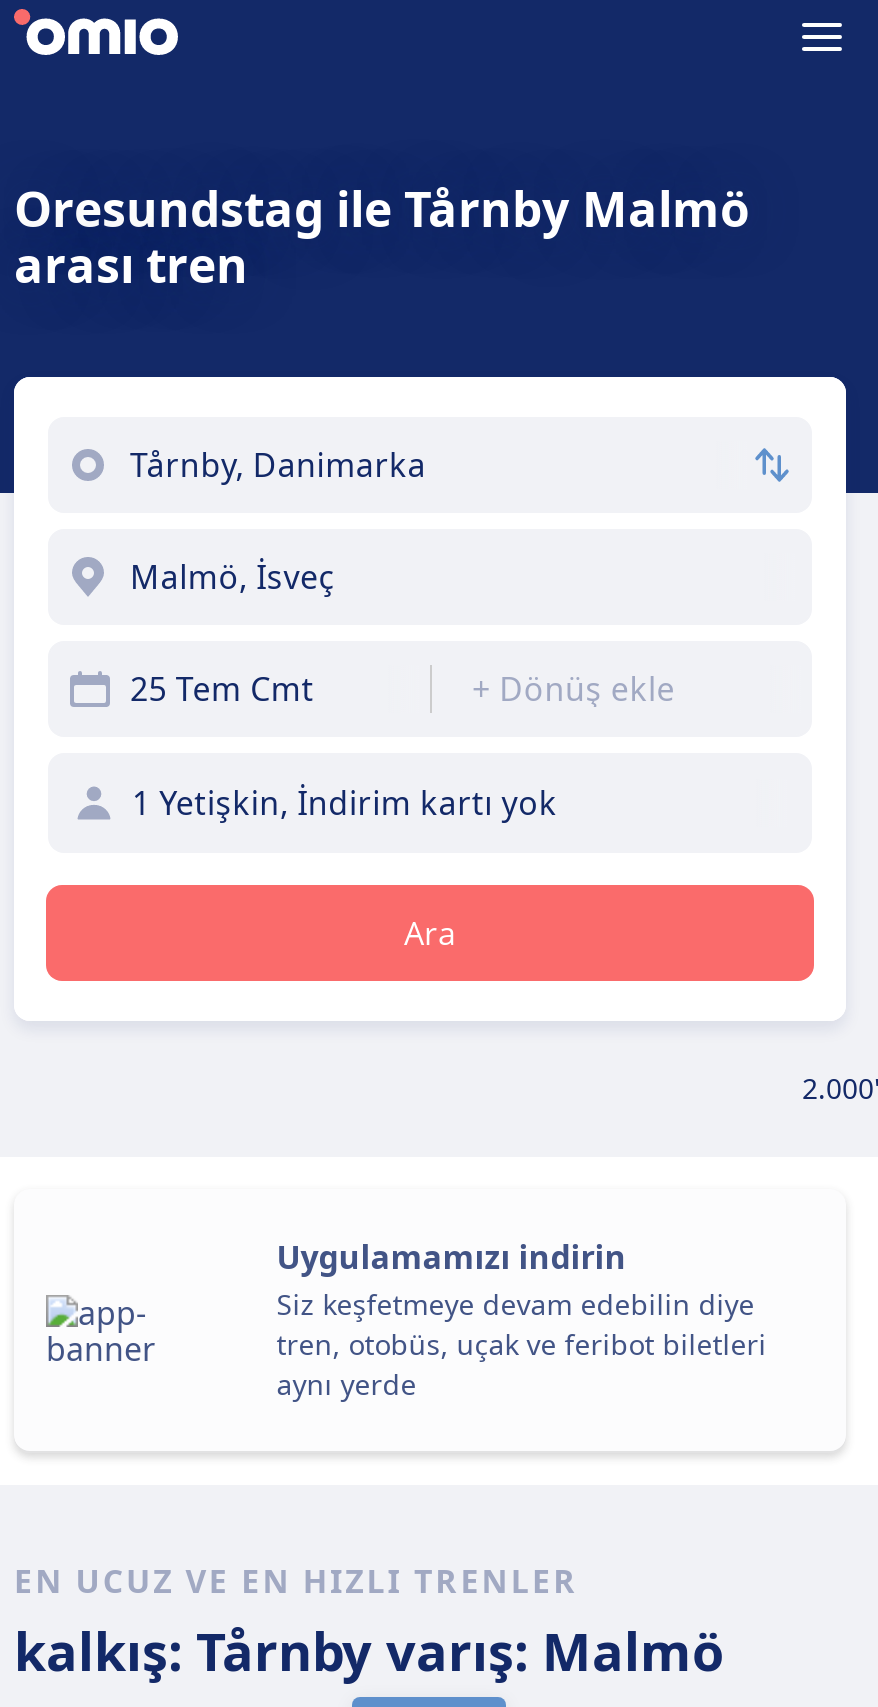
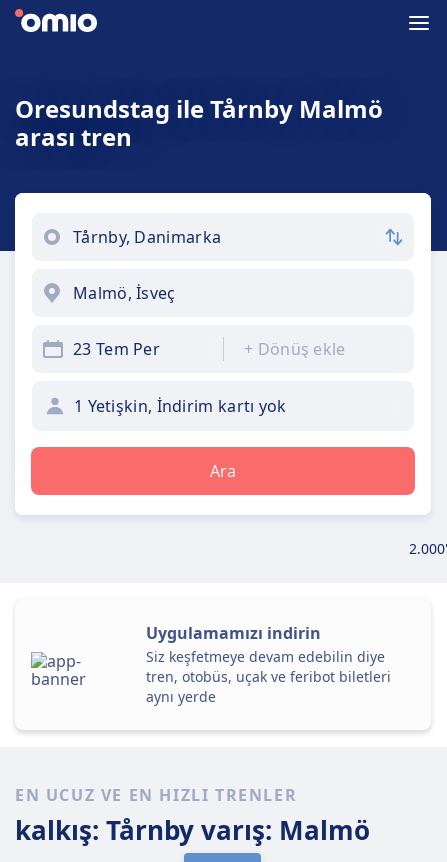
[130,667,314,711] 25 Tem Cmt -> [73,338,160,360] 23 Tem Per

